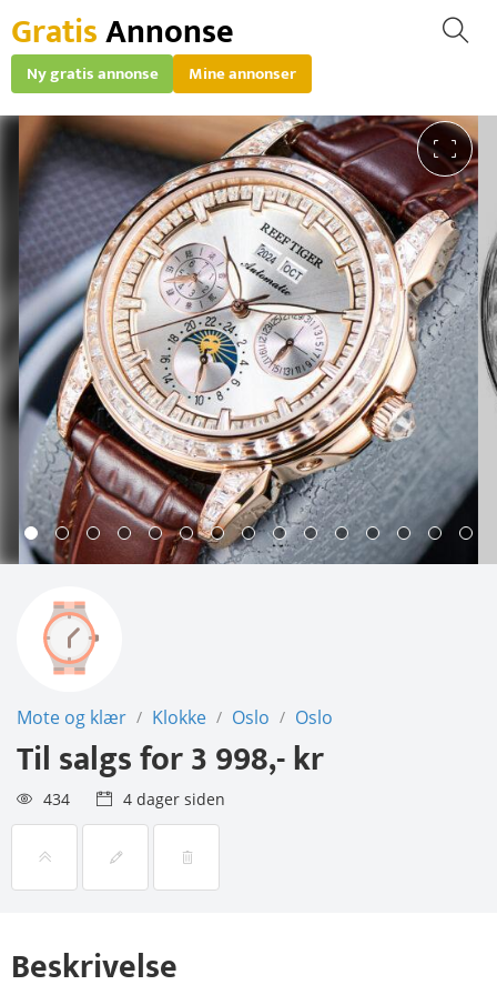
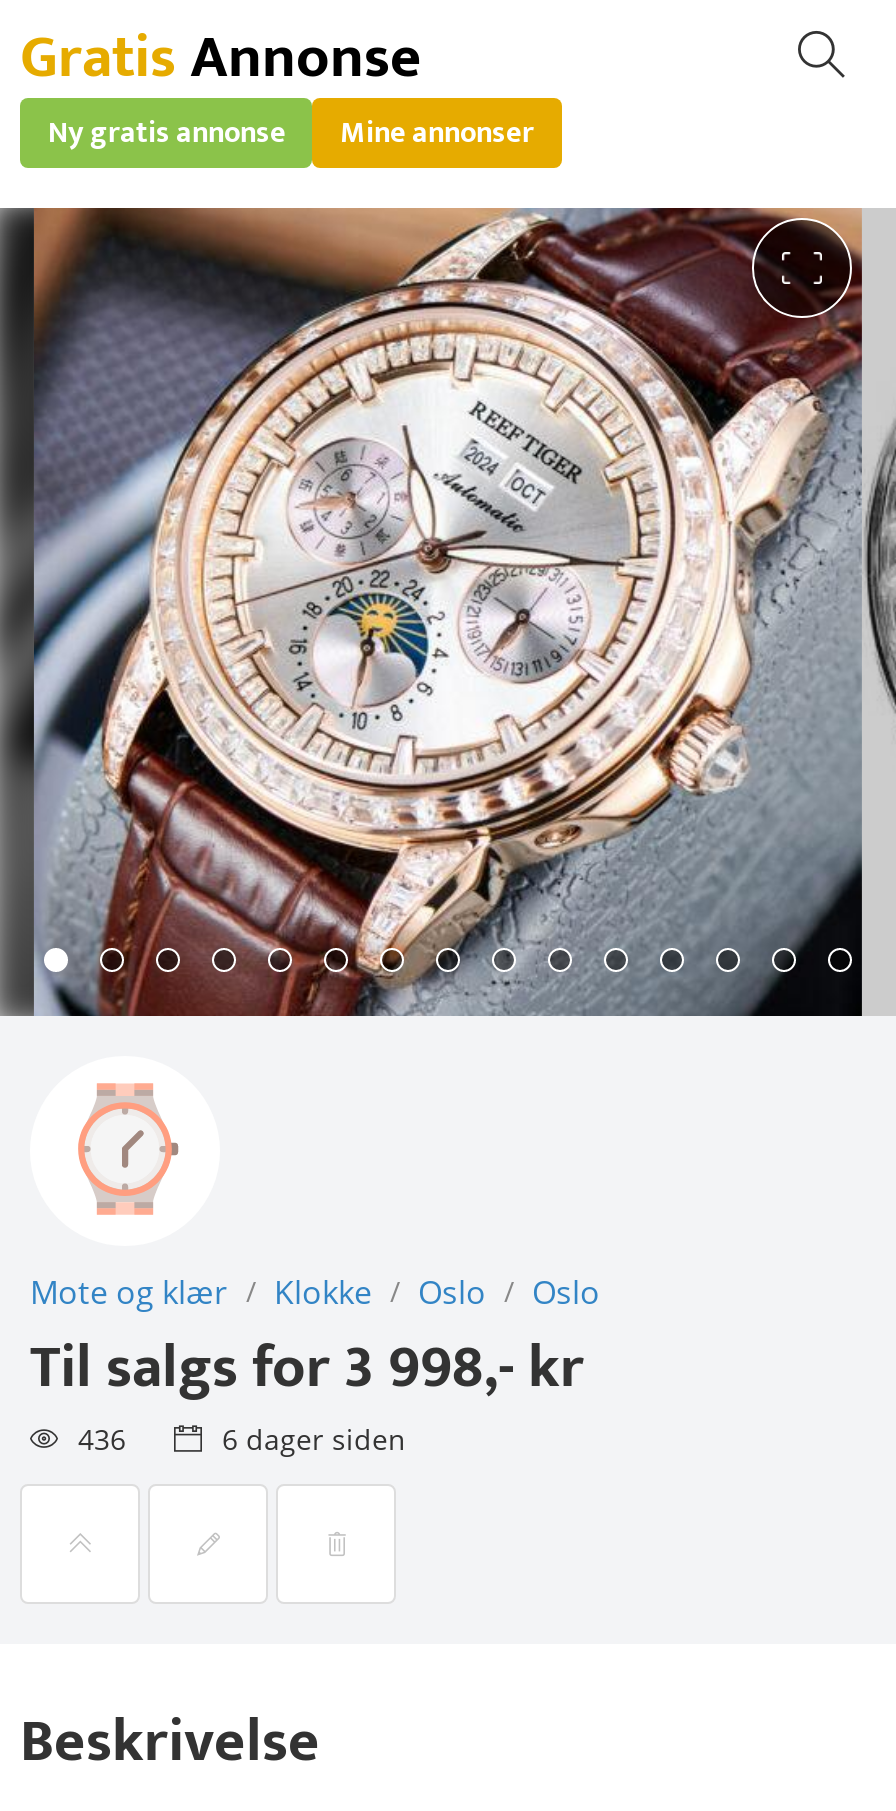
[43,788,70,810] 434 -> [78,1420,126,1458] 436
[123,788,225,810] 4 dager siden -> [222,1420,406,1458] 6 dager siden

